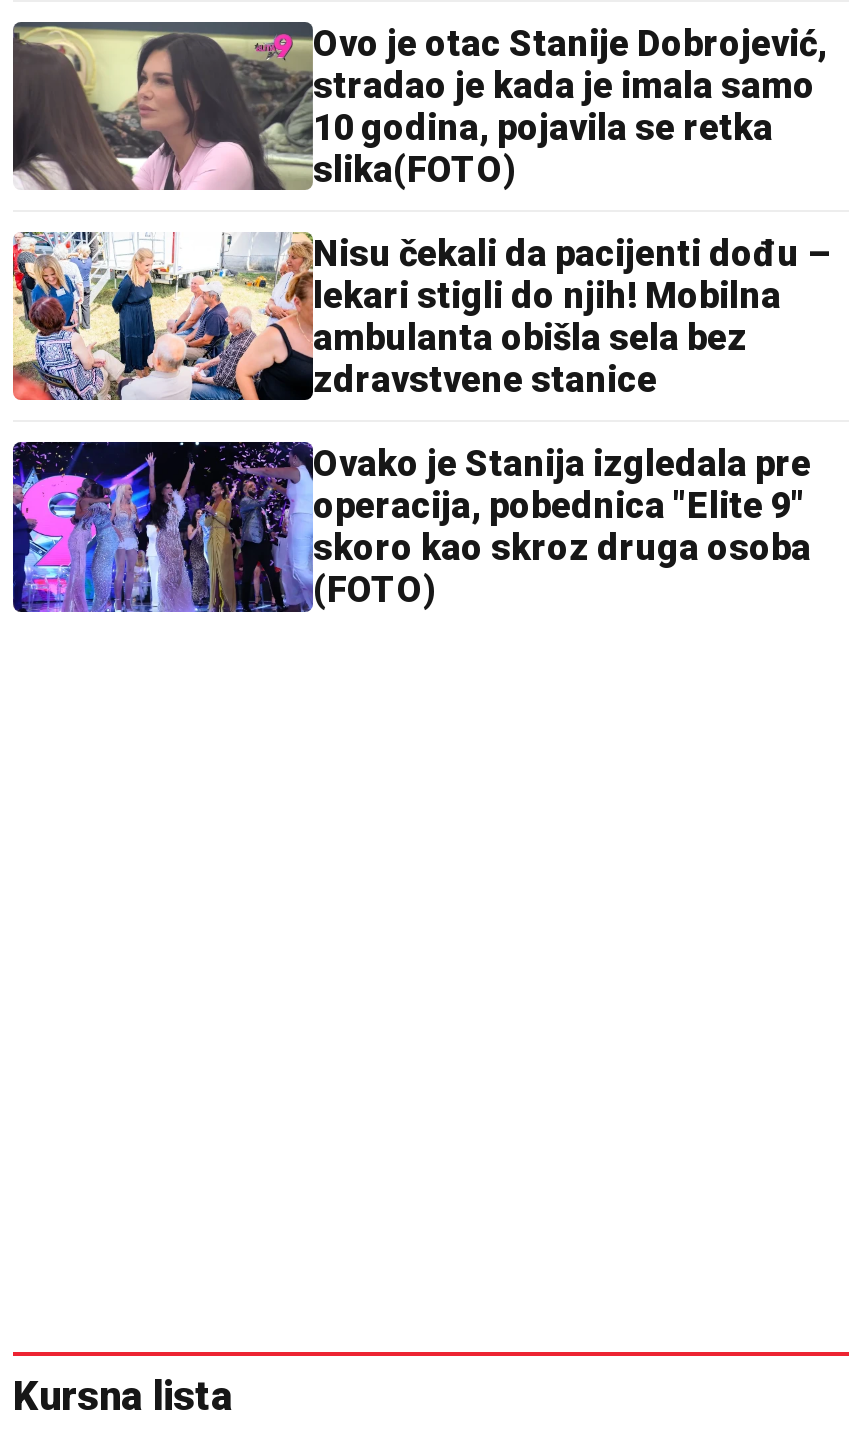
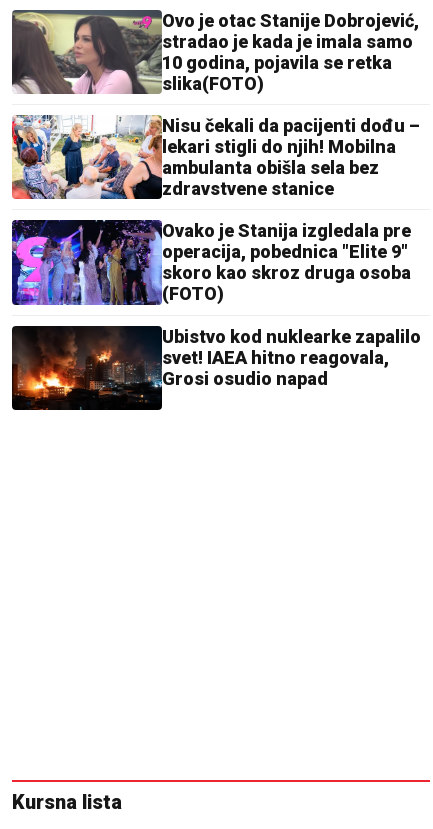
none -> [11,326,421,411] [image] | Ubistvo kod nuklearke zapalilo | svet! IAEA hitno reagovala, | Grosi osudio napad

